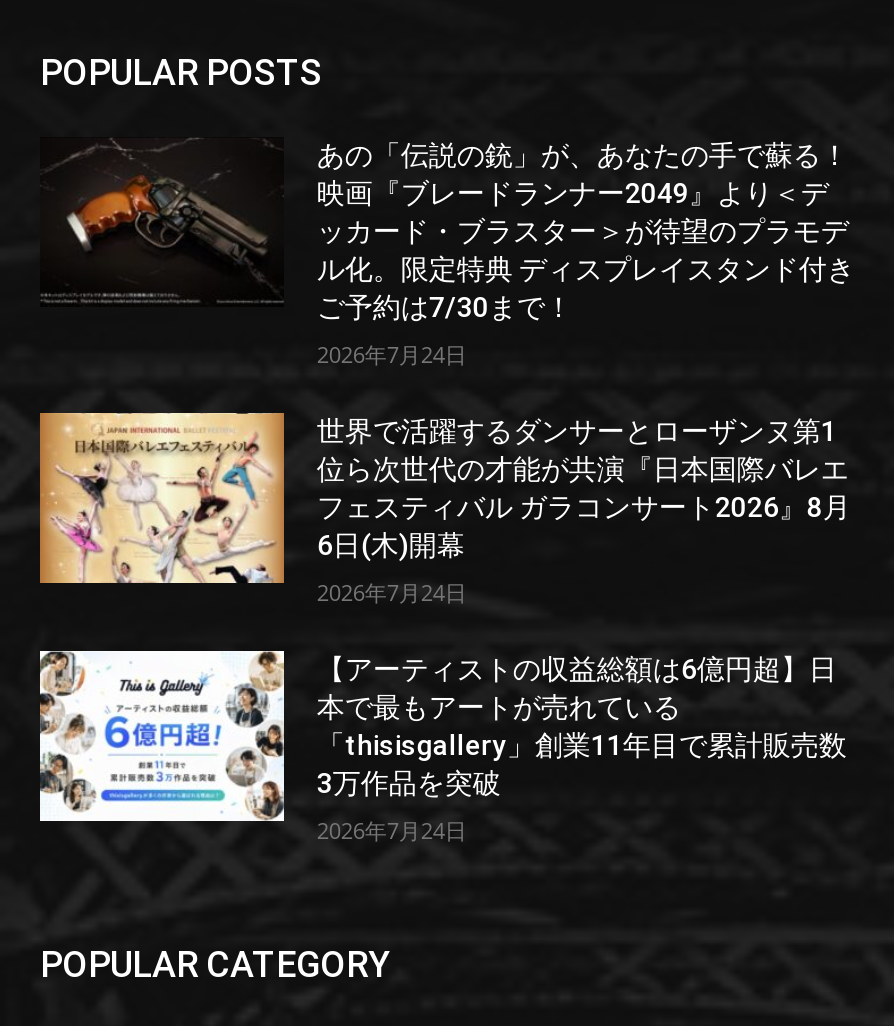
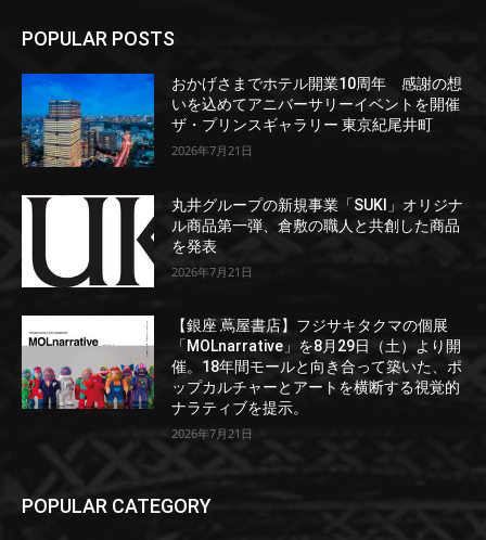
[40,138,855,322] [image] | あの「伝説の銃」が、あなたの手で蘇る！ | 映画『ブレードランナー2049』より＜デ | ッカード・ブラスター＞が待望のプラモデ | ル化。限定特典 ディスプレイスタンド付き | ご予約は7/30まで！ -> [21,73,463,168] [image] | おかげさまでホテル開業10周年 感謝の想 | いを込めてアニバーサリーイベントを開催 | ザ・プリンスギャラリー 東京紀尾井町
[317,338,467,368] 2026年7月24日 -> [172,142,253,158] 2026年7月21日
[38,390,851,586] [image] | 世界で活躍するダンサーとローザンヌ第1 | 位ら次世代の才能が共演『日本国際バレエ | フェスティバル ガラコンサート2026』8月 | 6日(木)開幕 -> [21,194,464,300] [image] | 丸井グループの新規事業「SUKI」オリジナ | ル商品第一弾、倉敷の職人と共創した商品 | を発表
[317,576,467,606] 2026年7月24日 -> [172,263,253,279] 2026年7月21日
[38,612,847,824] [image] | 【アーティストの収益総額は6億円超】日 | 本で最もアートが売れている | 「thisisgallery」創業11年目で累計販売数 | 3万作品を突破 -> [21,314,463,429] [image] | 【銀座 蔦屋書店】フジサキタクマの個展 | 「MOLnarrative」を8月29日（土）より開 | 催。18年間モールと向き合って築いた、ポ | ップカルチャーとアートを横断する視覚的 | ナラティブを提示。
[317,814,467,844] 2026年7月24日 -> [172,425,253,442] 2026年7月21日

